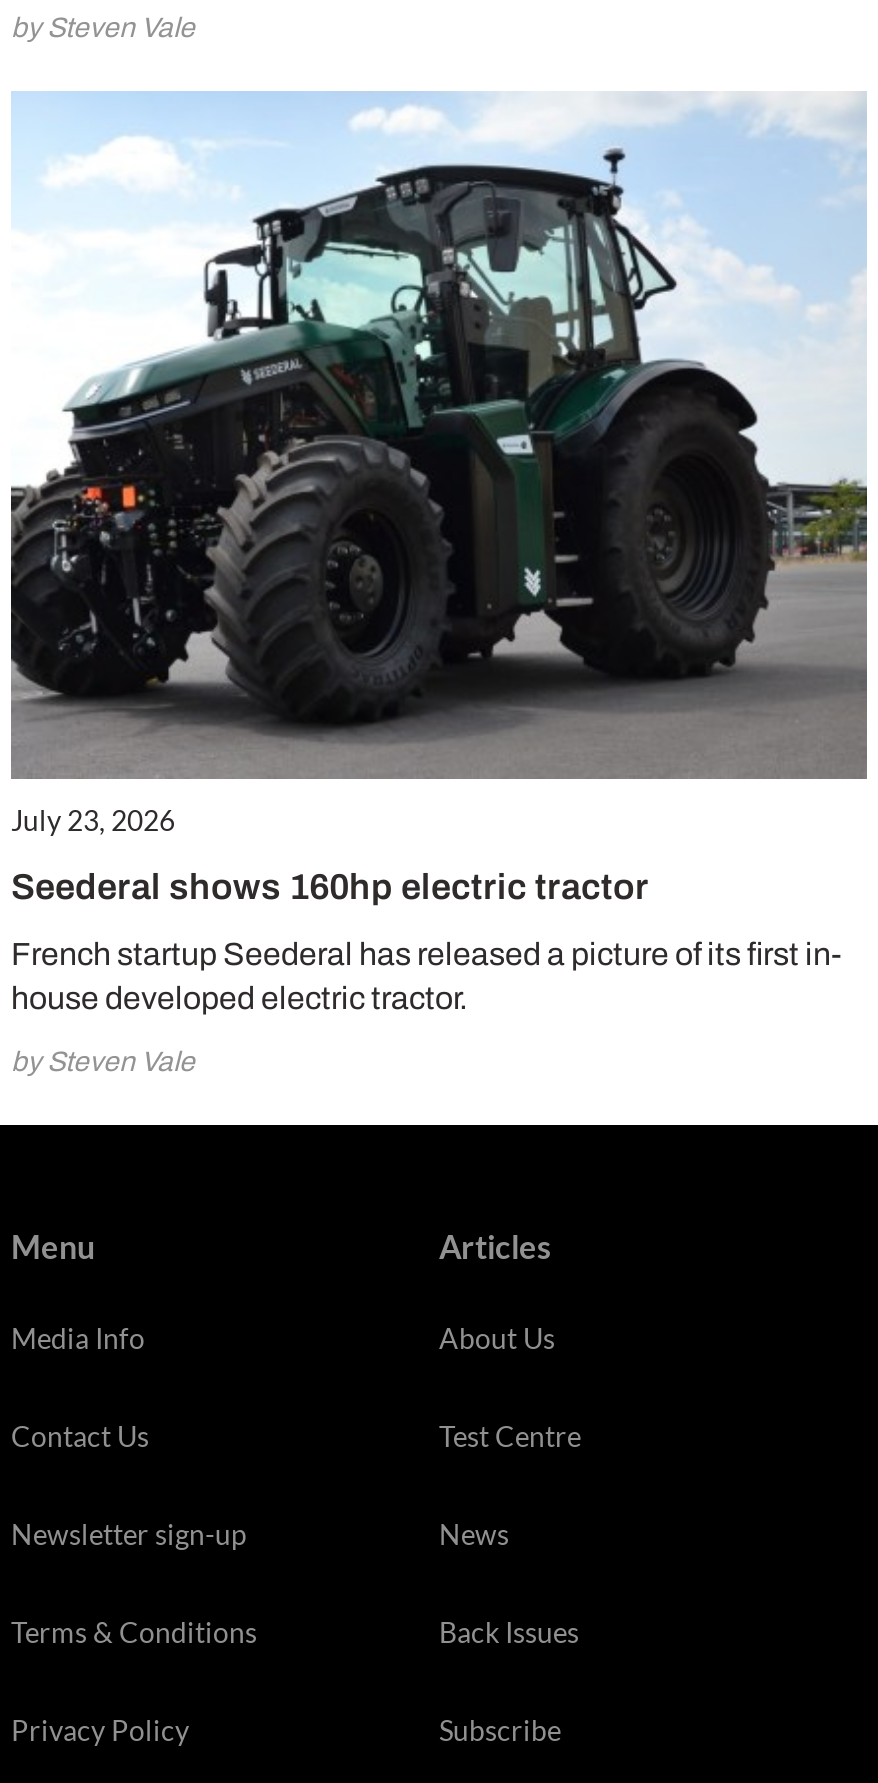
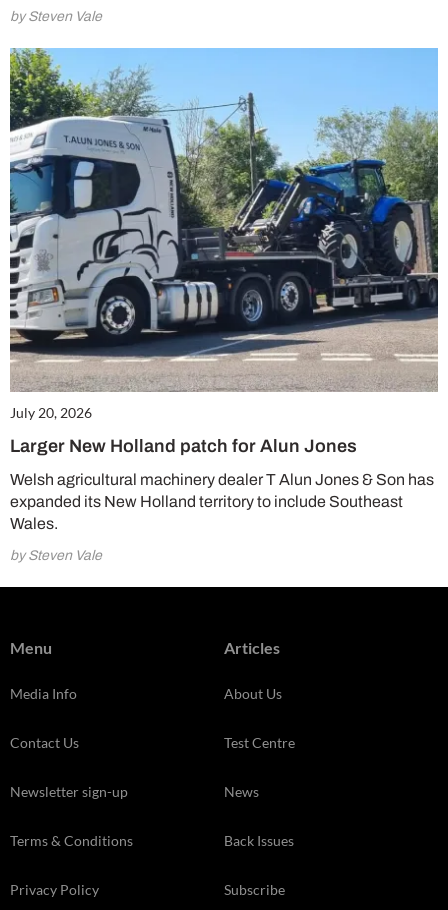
[11,91,867,837] [image] | July 23, 2026 -> [9,47,439,421] [image] | July 20, 2026
[11,867,649,907] Seederal shows 160hp electric tractor -> [10,436,357,456] Larger New Holland patch for Alun Jones
[11,937,841,1015] French startup Seederal has released a picture of its first in- | house developed electric tractor. -> [10,471,434,532] Welsh agricultural machinery dealer T Alun Jones & Son has | expanded its New Holland territory to include Southeast | Wales.

